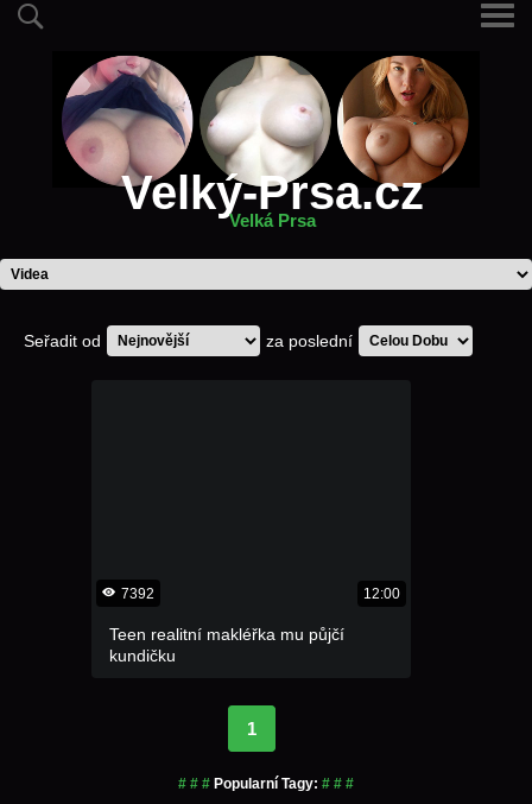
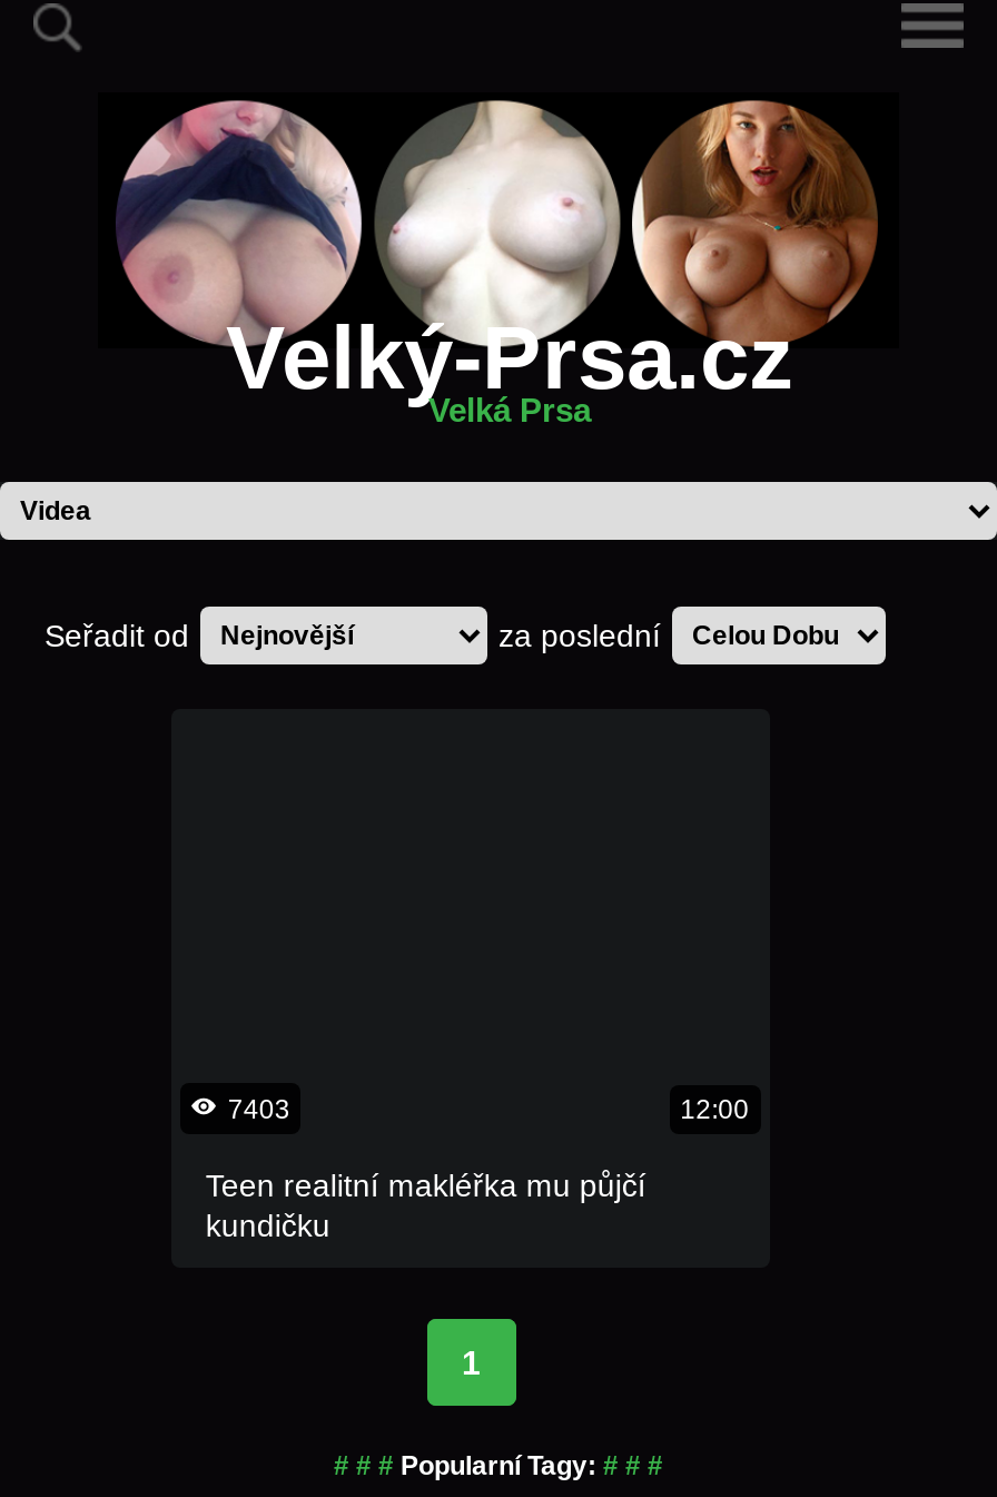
[122,585,155,602] 7392 -> [228,1094,290,1125] 7403

